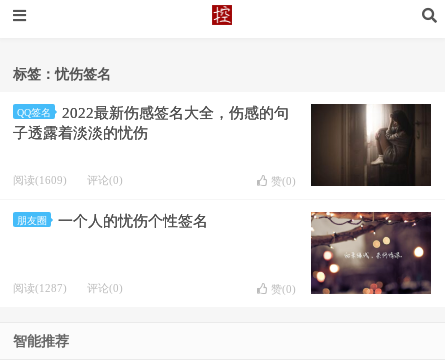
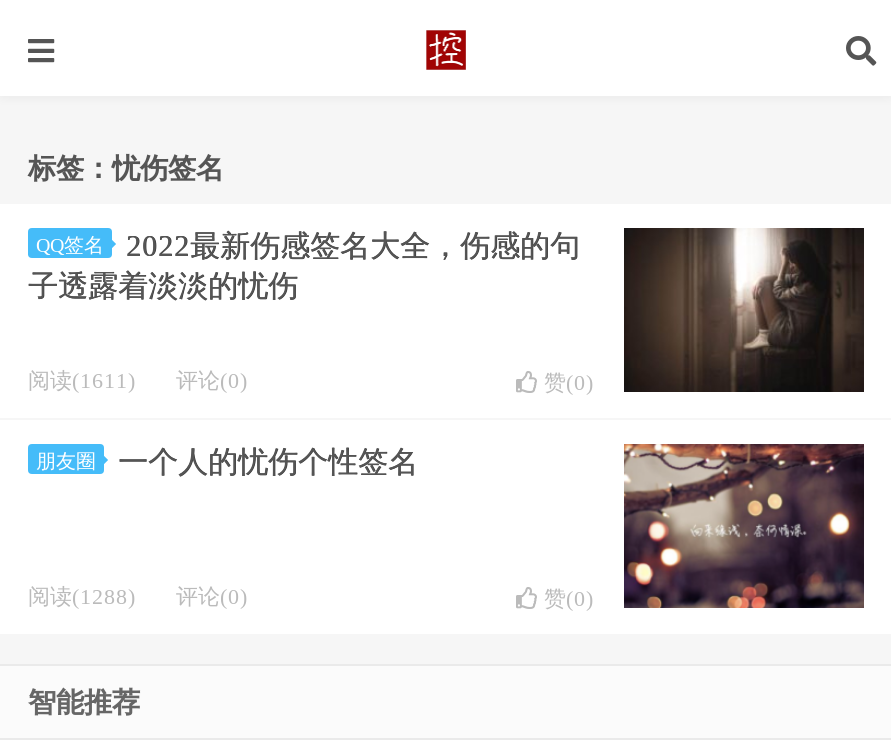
[13,174,123,186] 阅读(1609) 评论(0) -> [28,368,248,392] 阅读(1611) 评论(0)
[13,282,123,294] 阅读(1287) 评论(0) -> [28,584,248,608] 阅读(1288) 评论(0)

